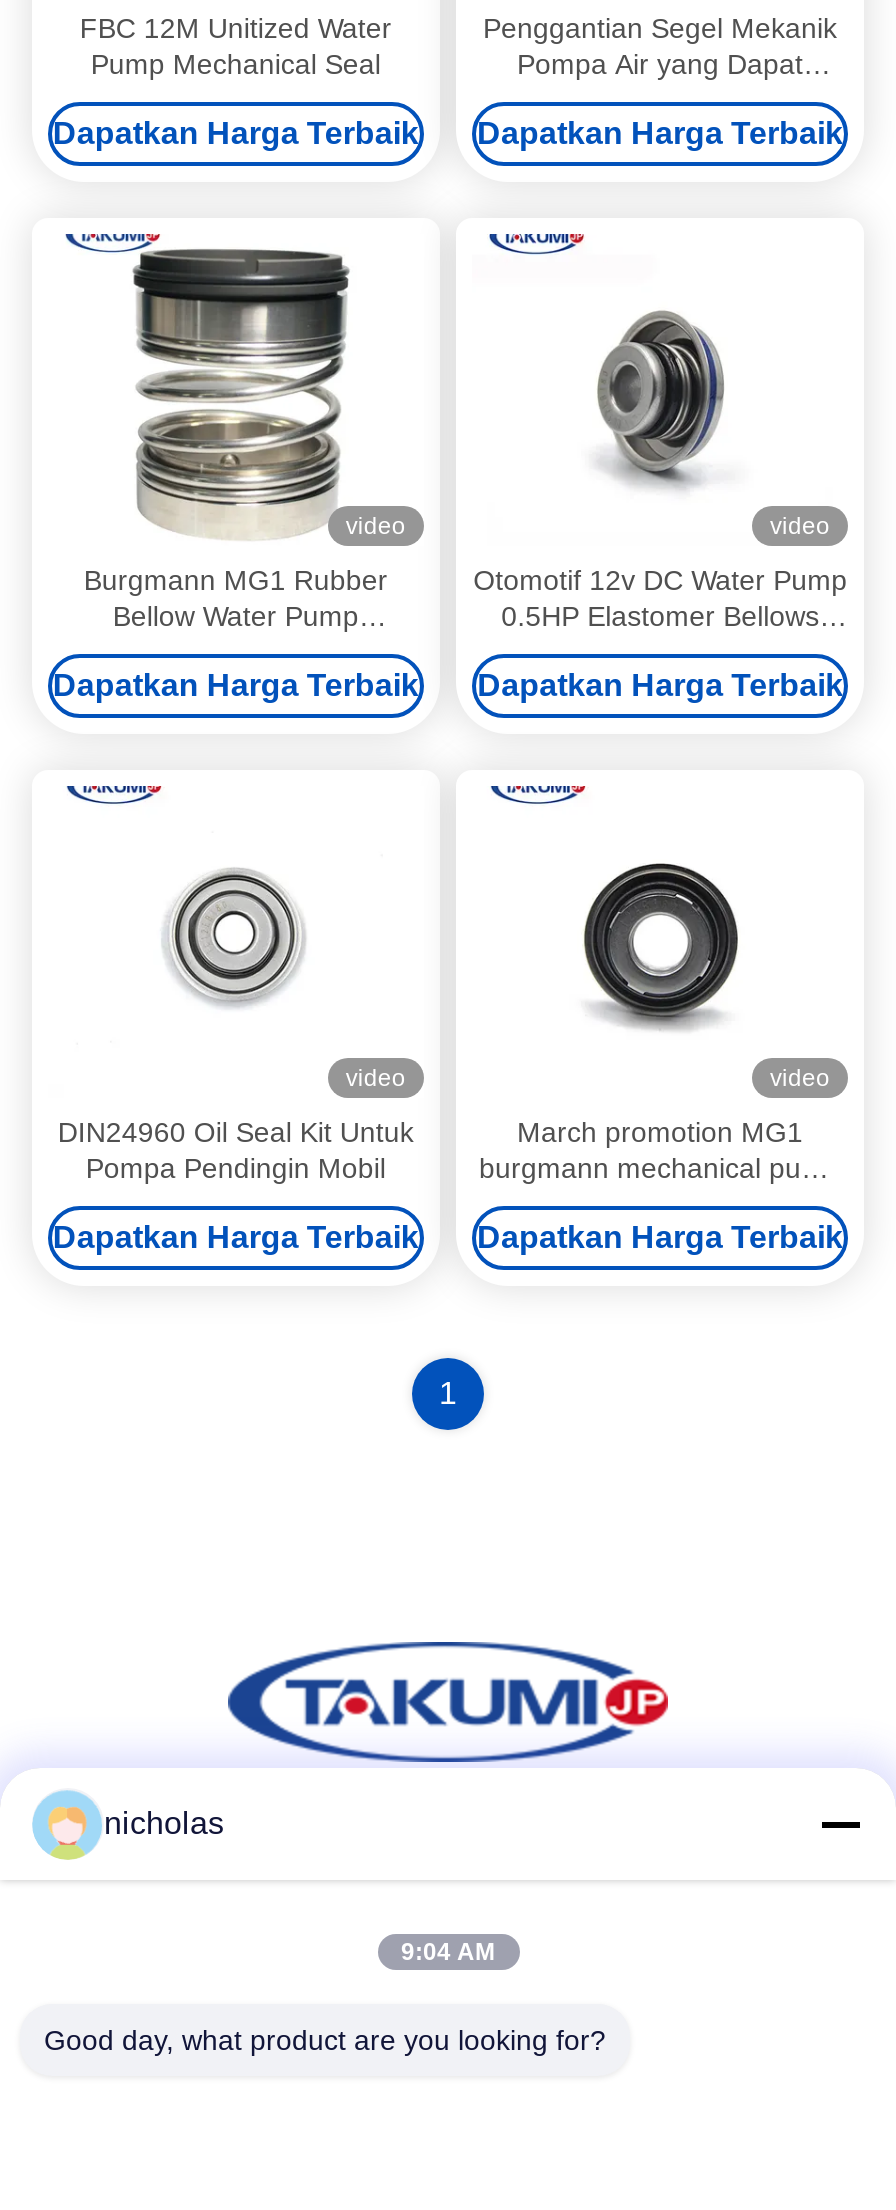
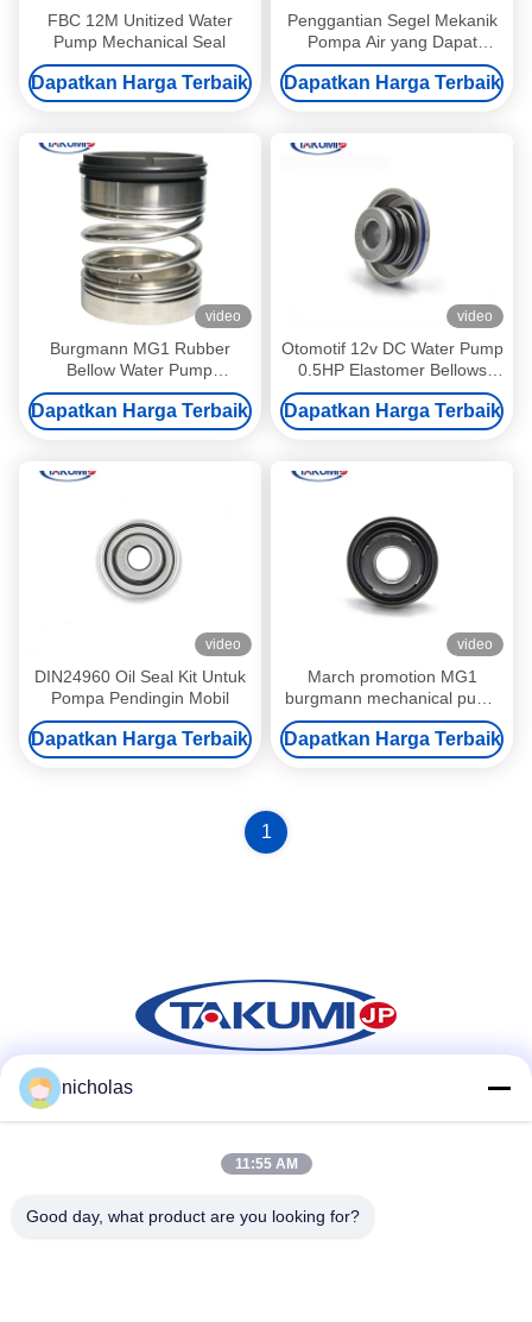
[401,1938,495,1966] 9:04 AM -> [235,1156,297,1172] 11:55 AM

